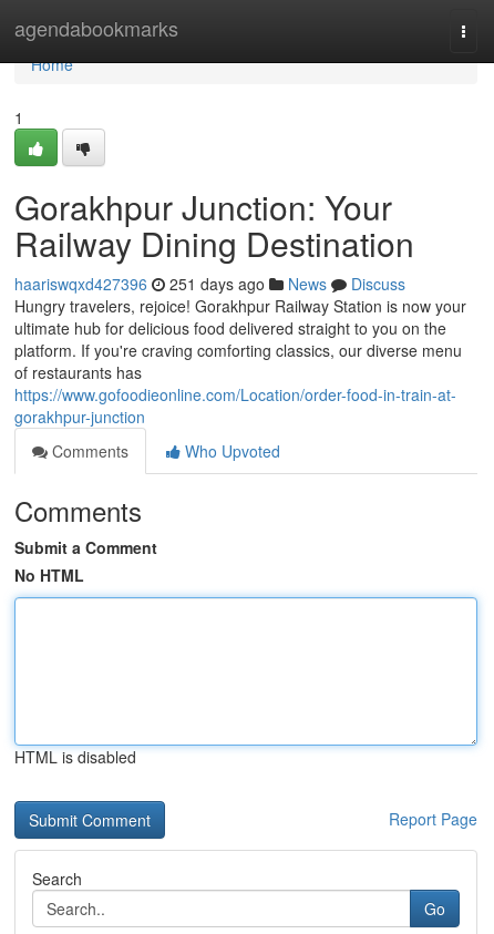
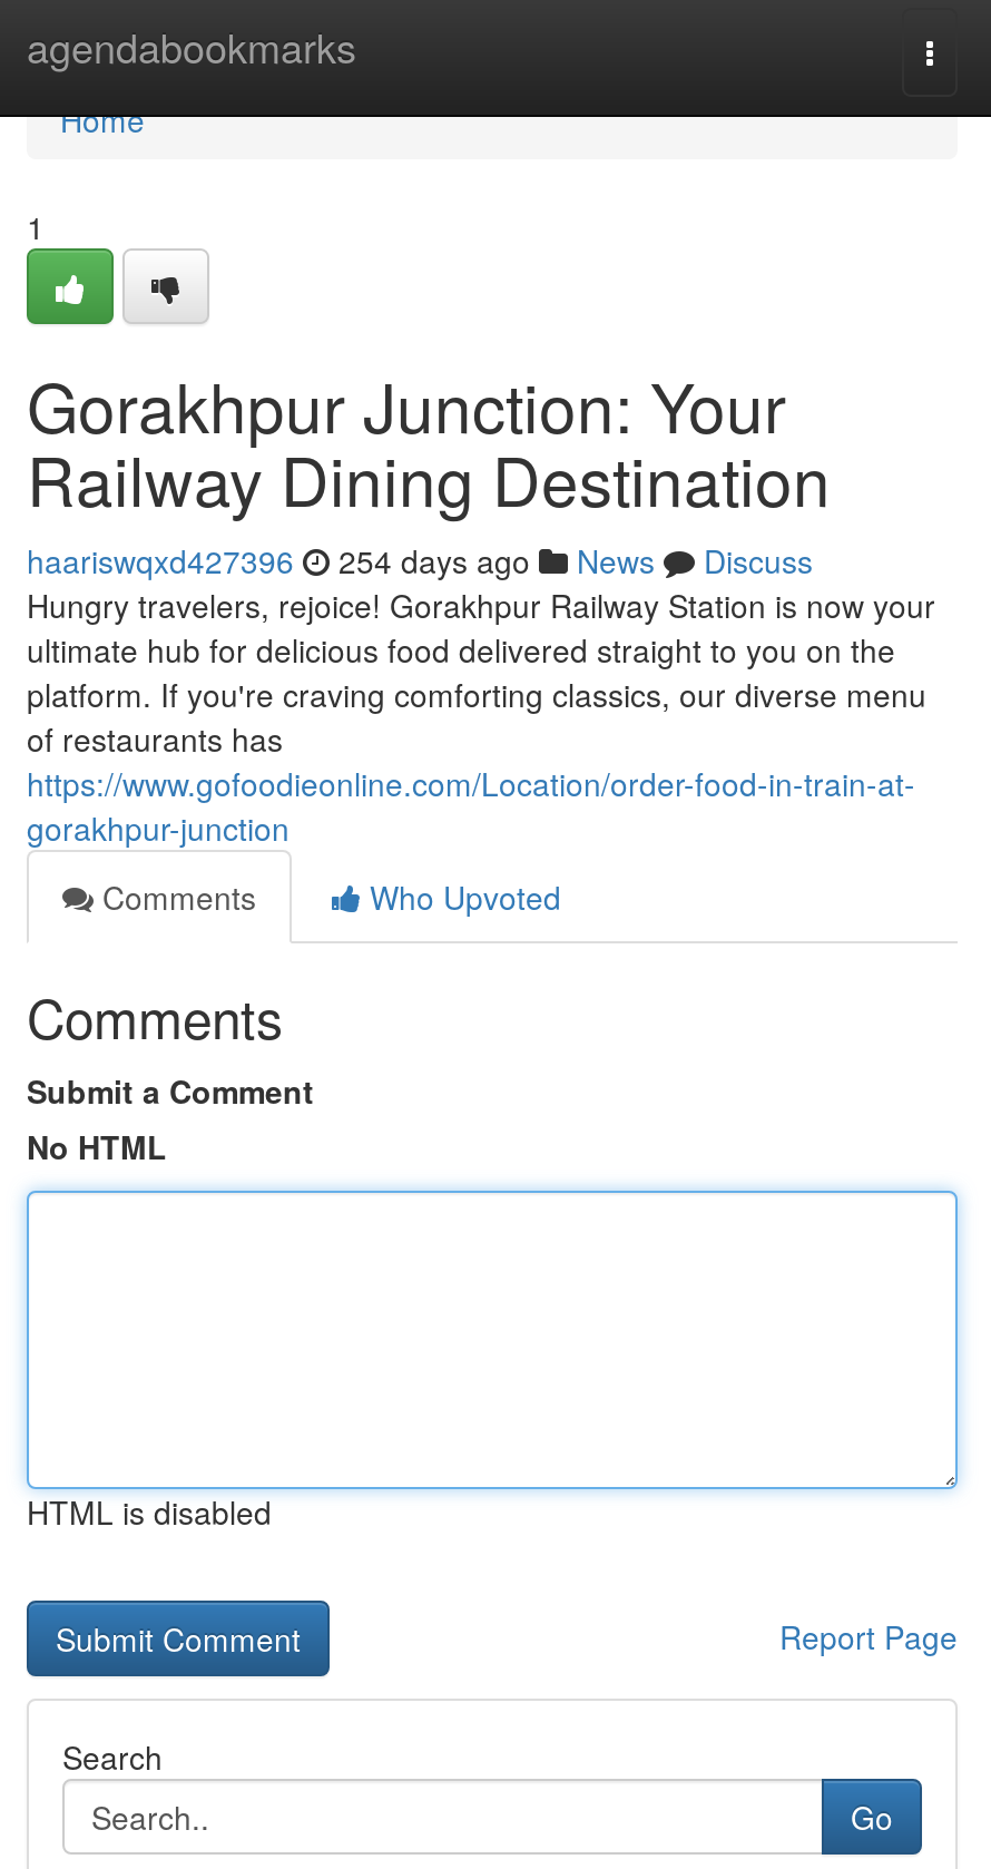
[14,273,405,295] haariswqxd427396 251 days ago News Discuss -> [27,538,813,583] haariswqxd427396 254 days ago News Discuss

